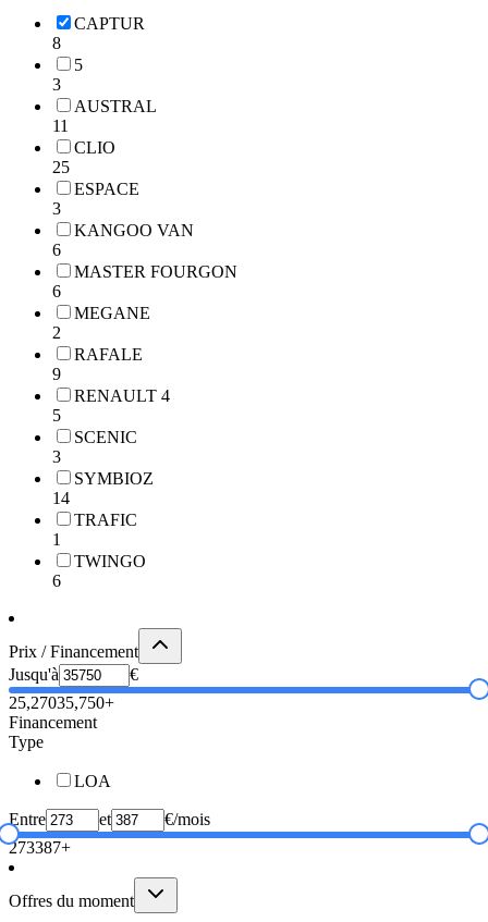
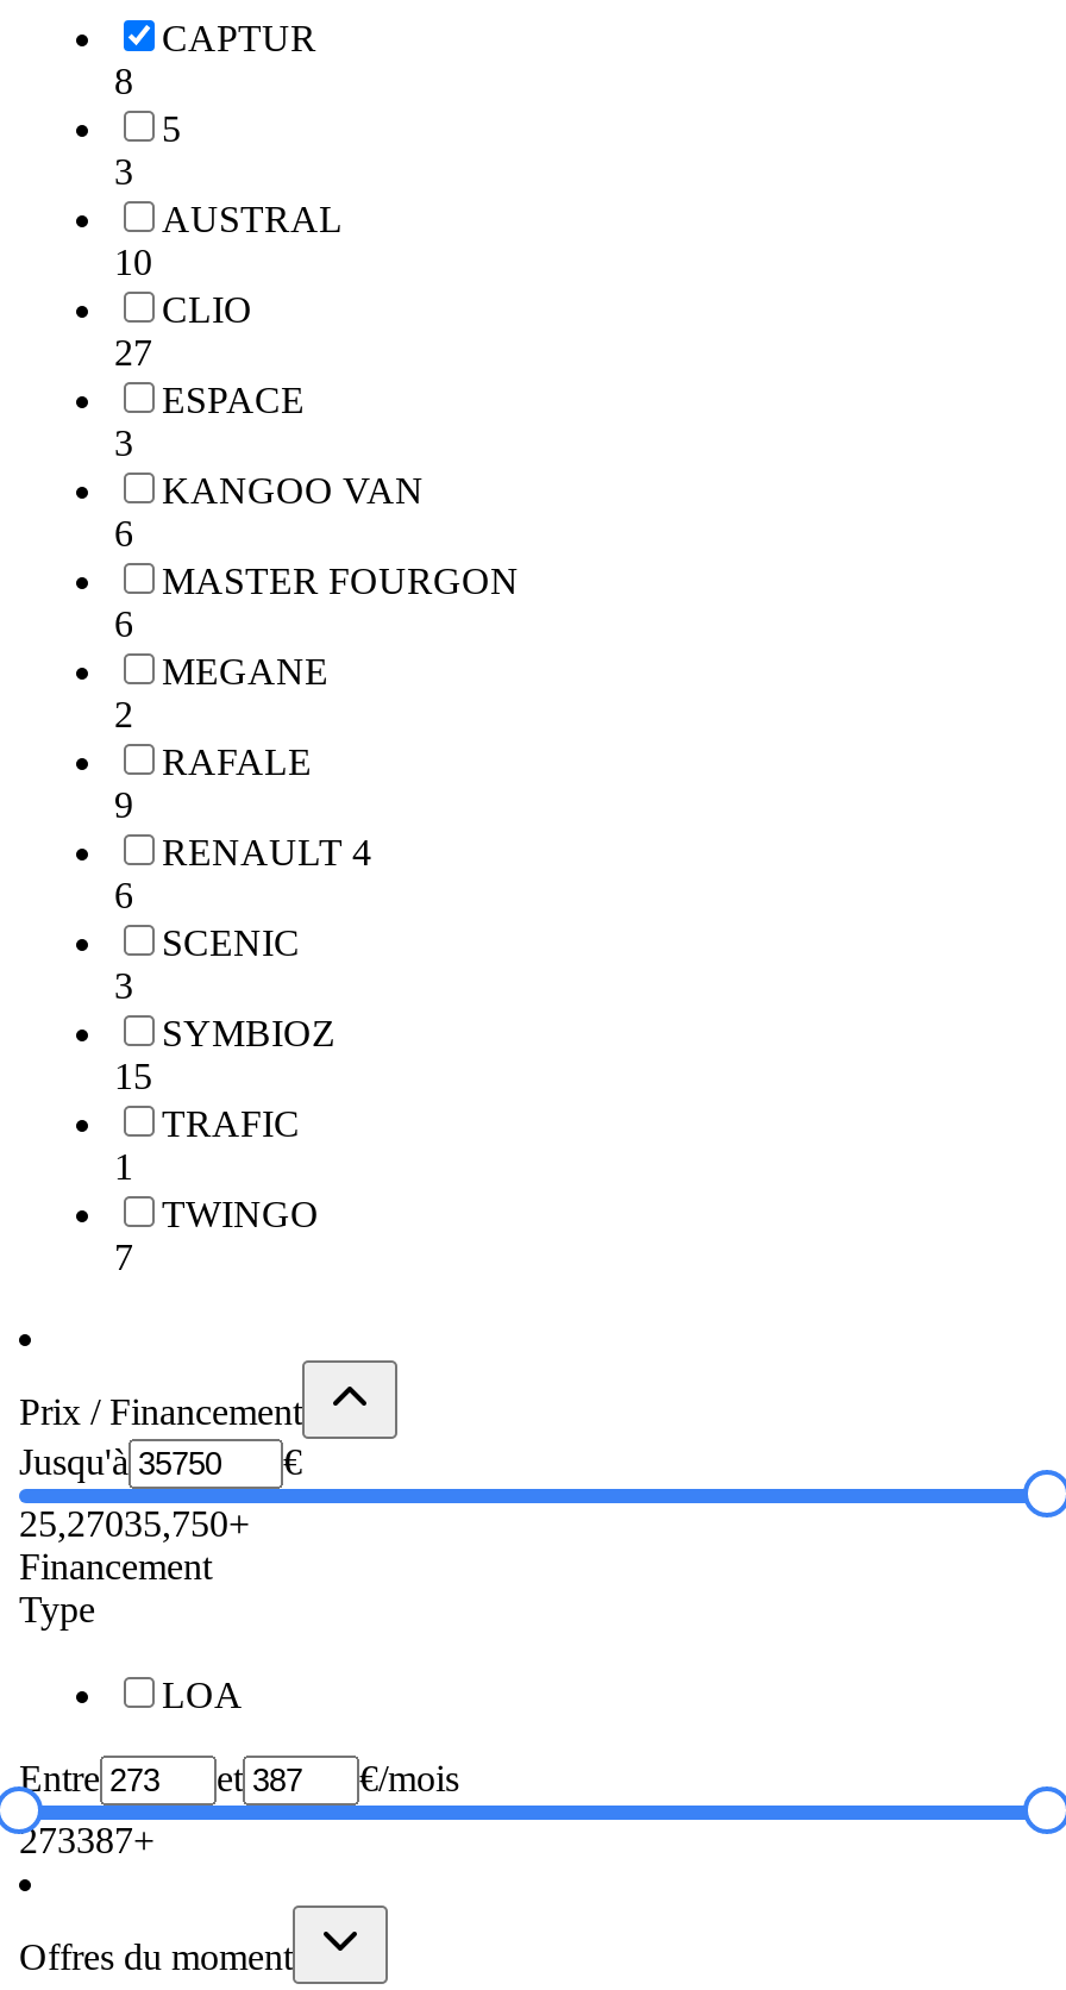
[52,116,69,135] 11 -> [114,241,152,282] 10
[52,158,70,176] 25 -> [114,332,152,372] 27
[52,406,61,424] 5 -> [114,875,133,915] 6
[52,489,70,507] 14 -> [114,1055,152,1096] 15
[52,571,61,590] 6 -> [114,1236,133,1277] 7

